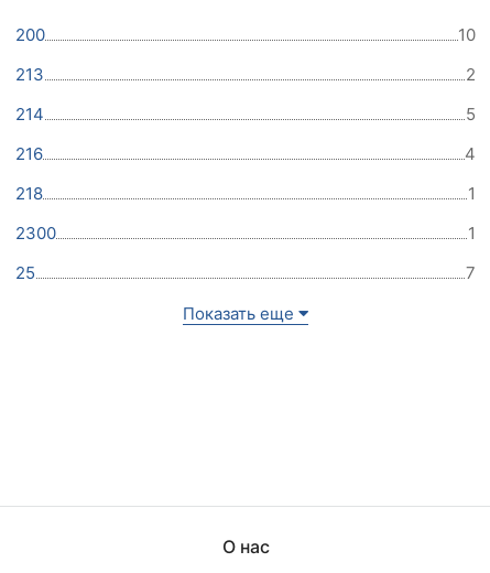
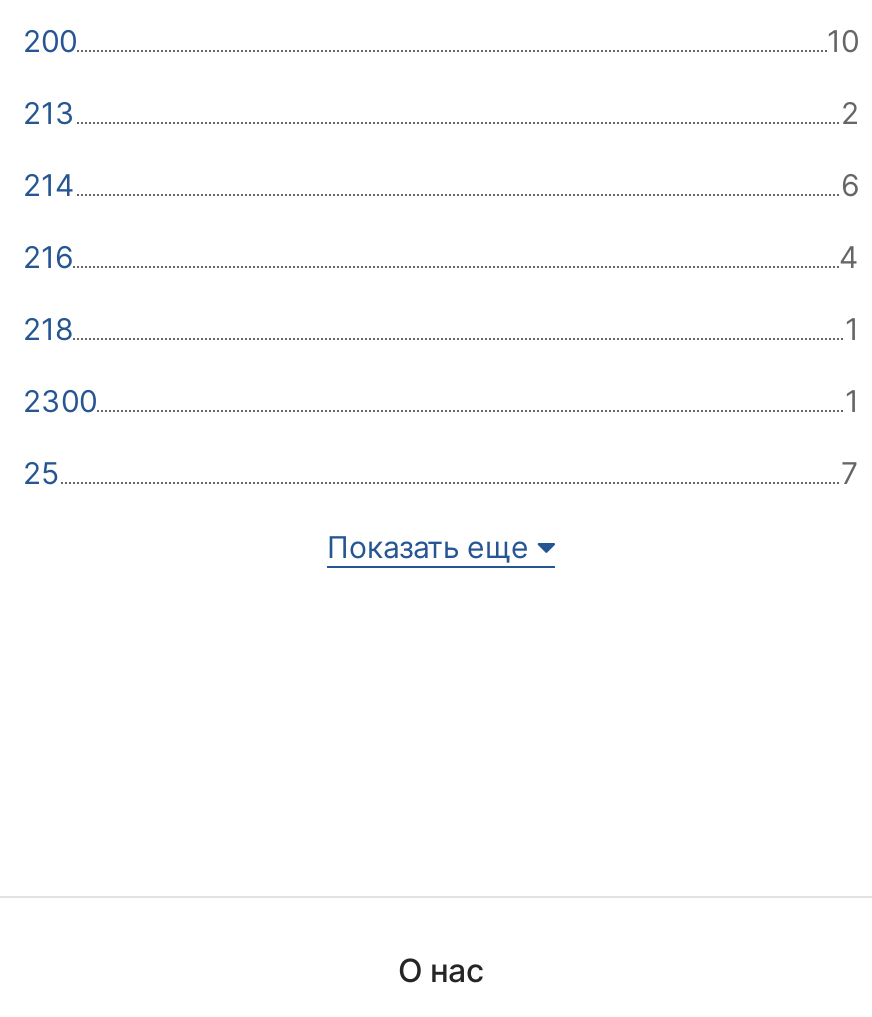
[466,104,476,125] 5 -> [841,166,859,204] 6

